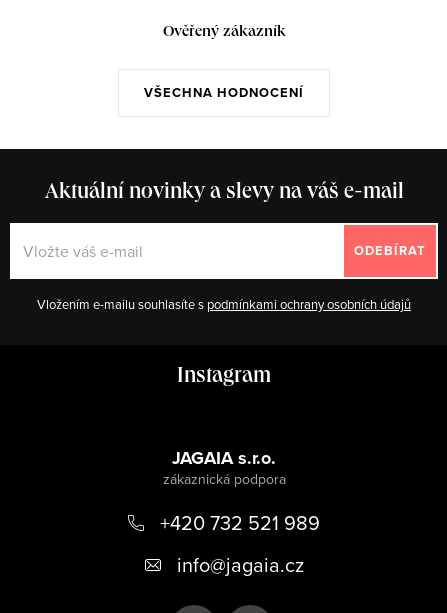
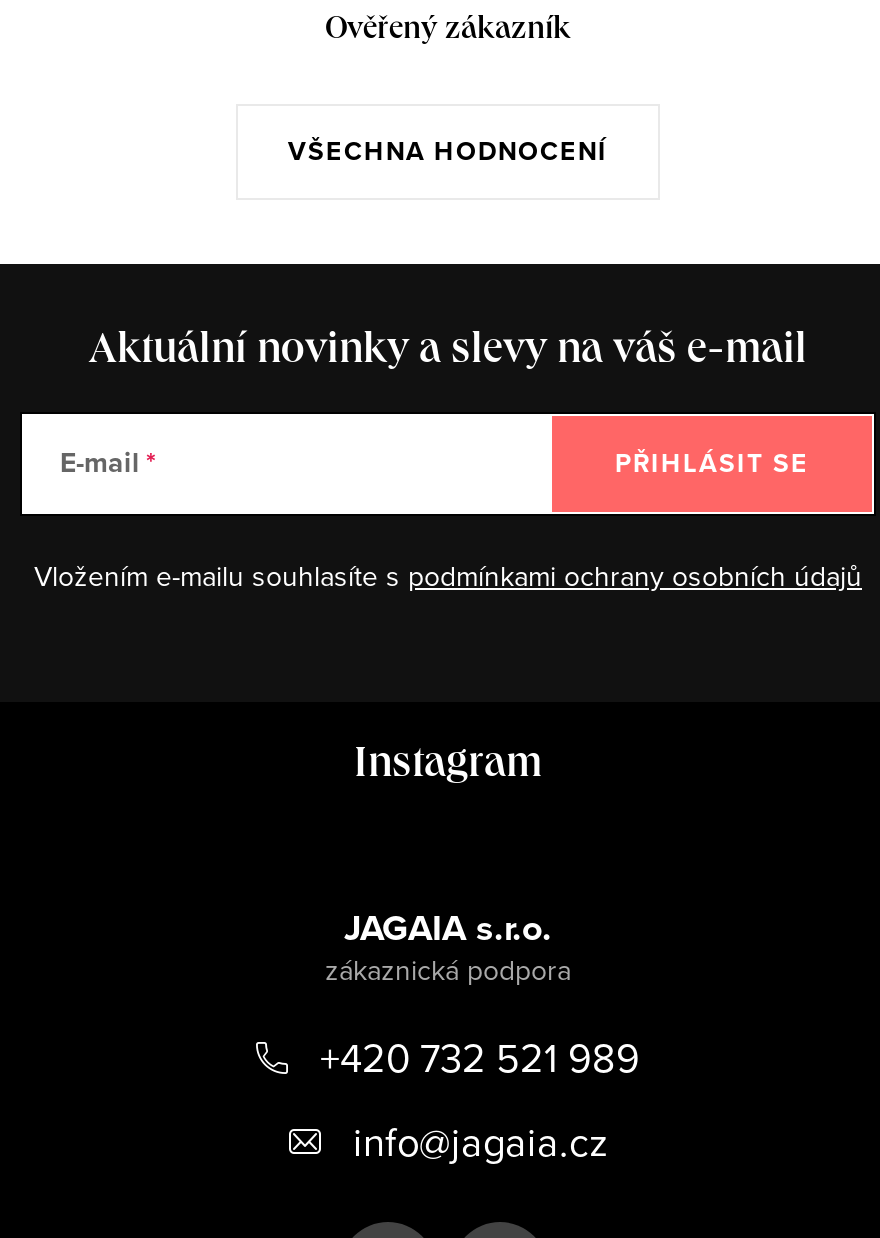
none -> [60,442,140,484] E-mail
[354,241,426,260] ODEBÍRAT -> [615,444,809,482] PŘIHLÁSIT SE

